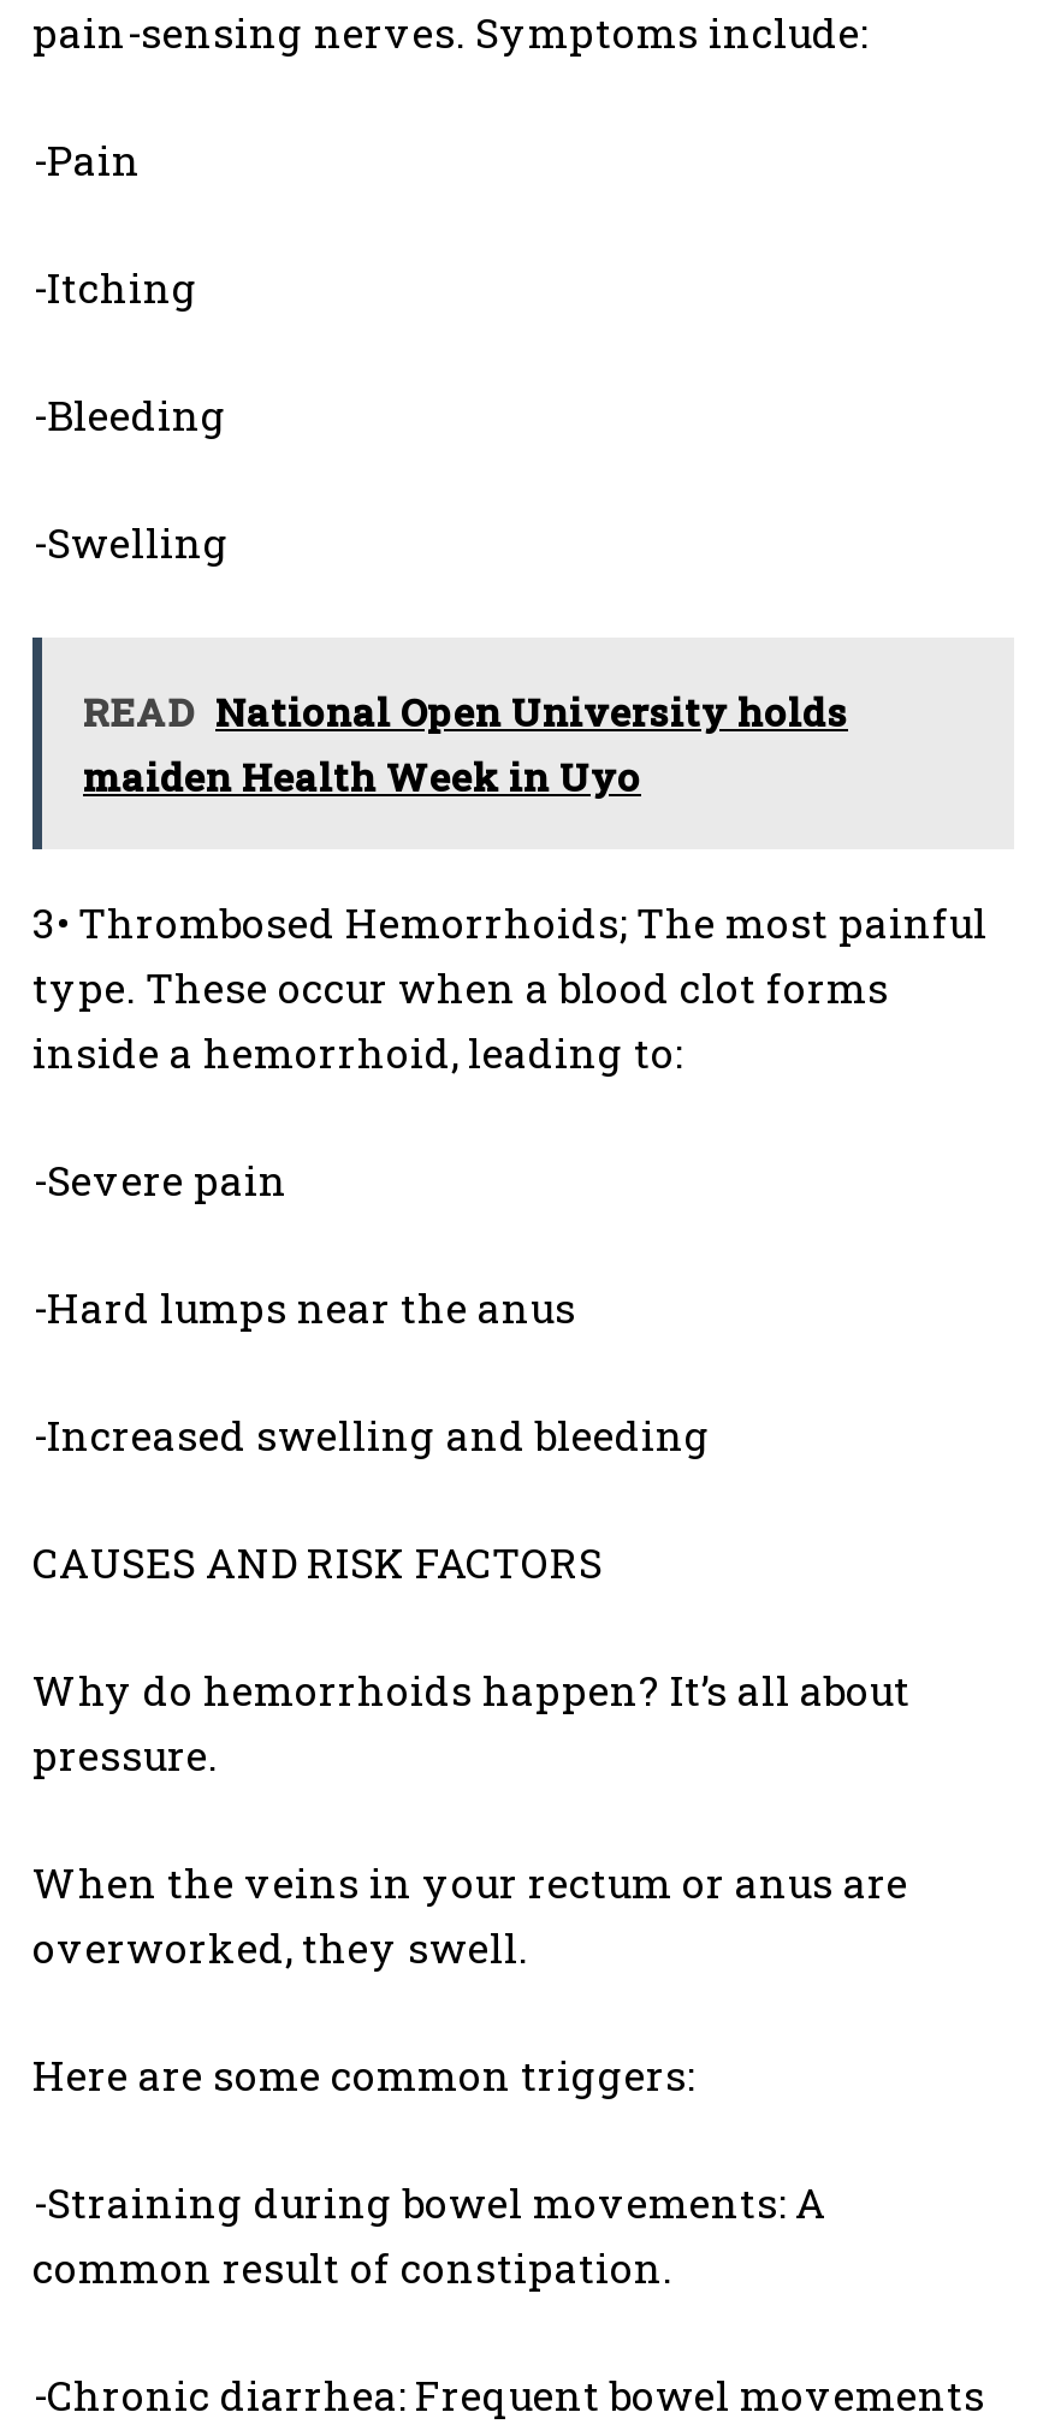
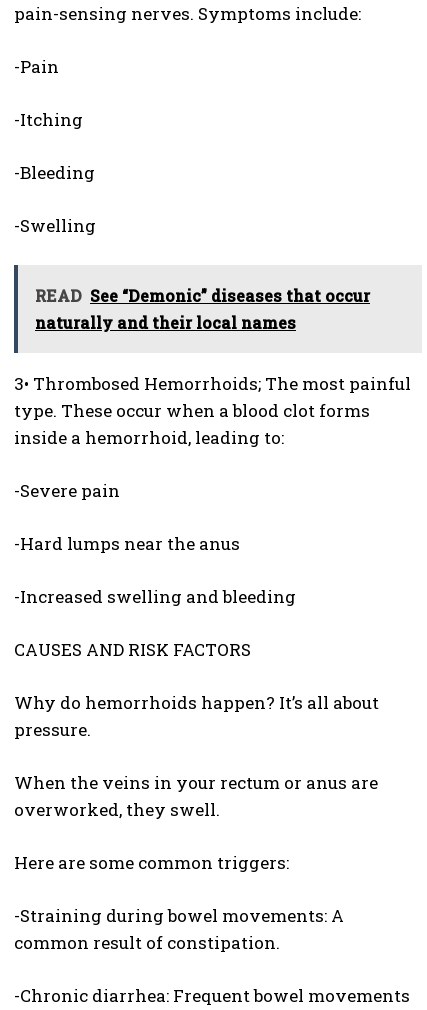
[83,687,848,802] READ National Open University holds | maiden Health Week in Uyo -> [35,285,370,333] READ See “Demonic” diseases that occur | naturally and their local names

